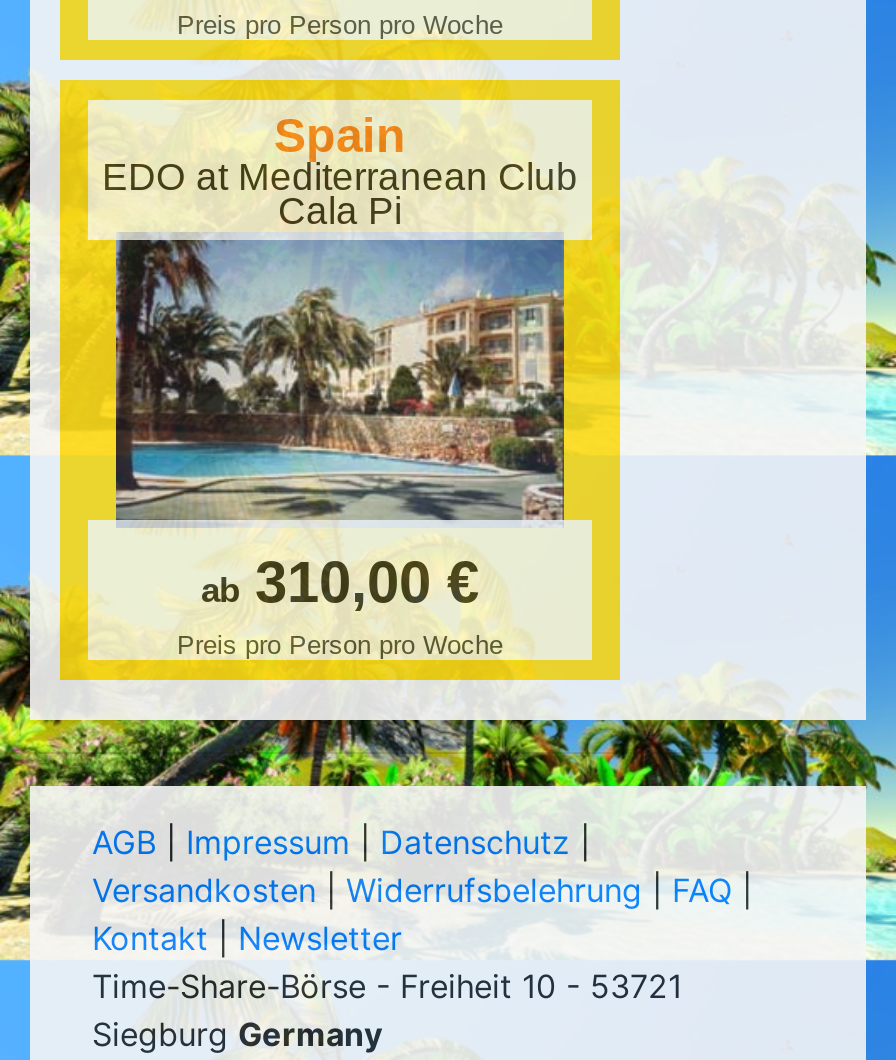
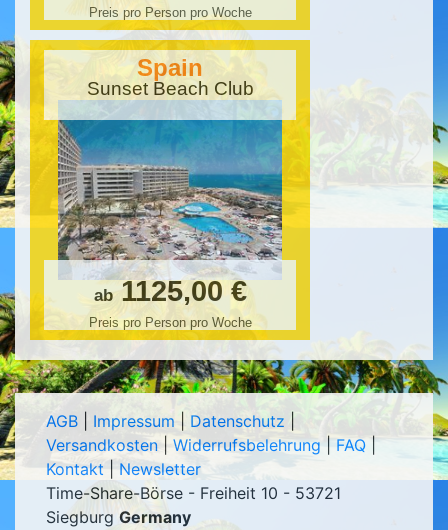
[102,156,578,232] EDO at Mediterranean Club | Cala Pi -> [86,78,253,99] Sunset Beach Club
[114,214,566,614] [image] | ab 310,00 € -> [57,107,283,307] [image] | ab 1125,00 €

